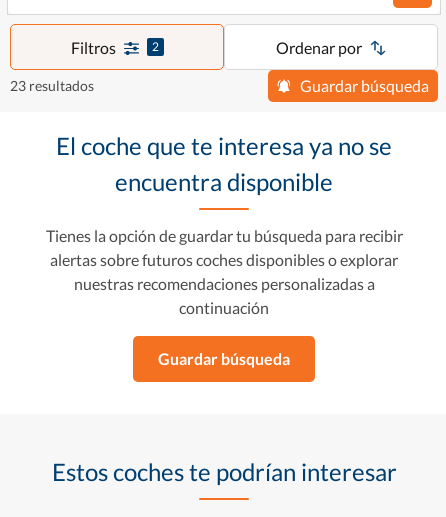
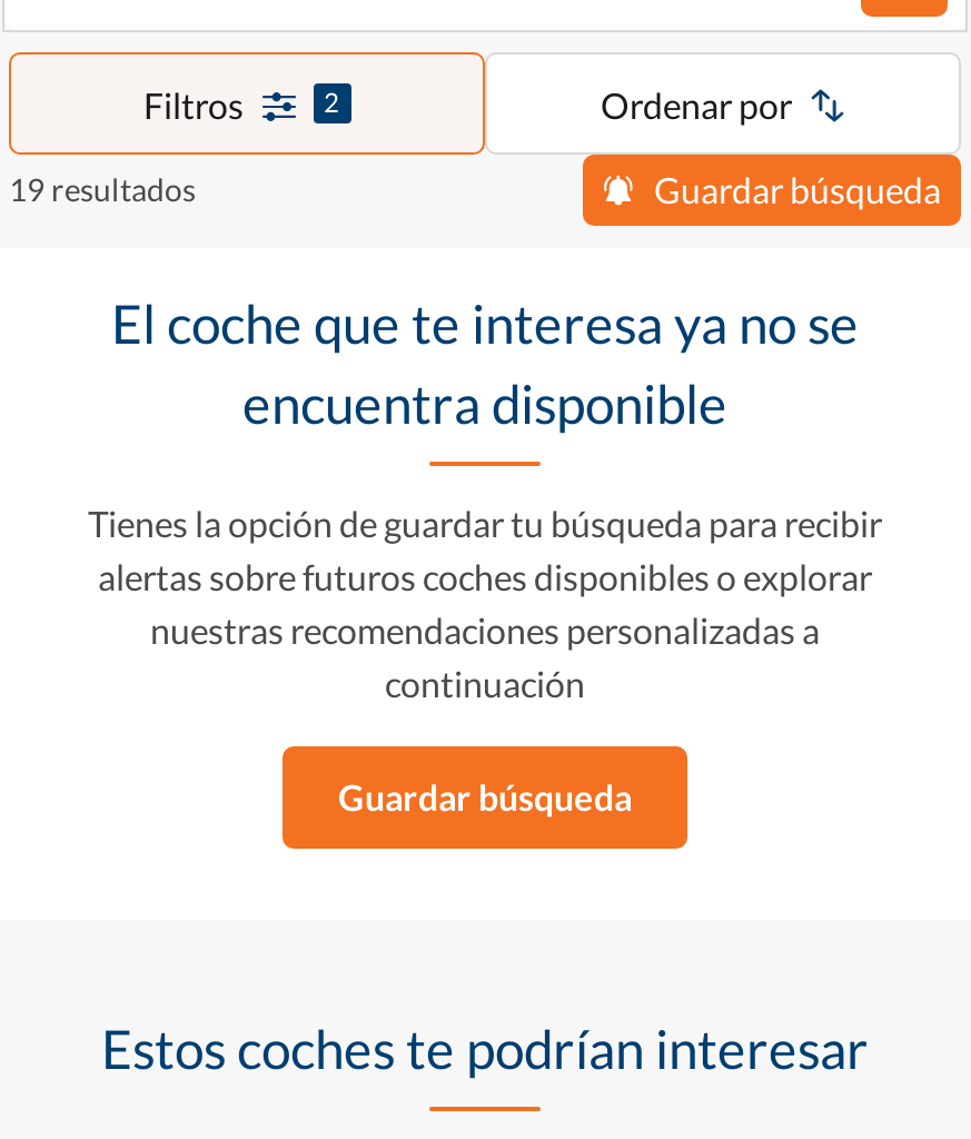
[10,77,94,94] 23 resultados -> [9,170,196,208] 19 resultados

